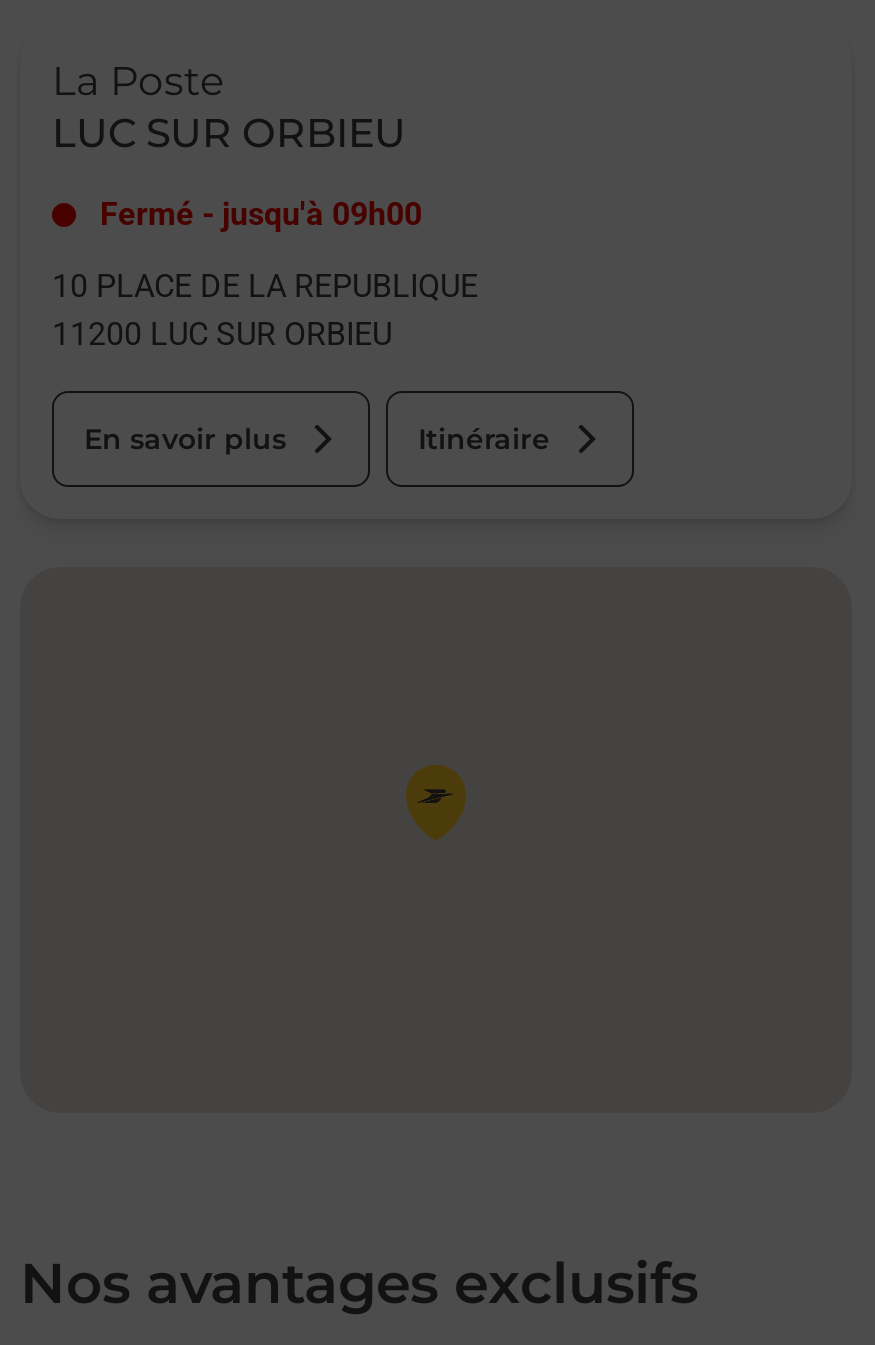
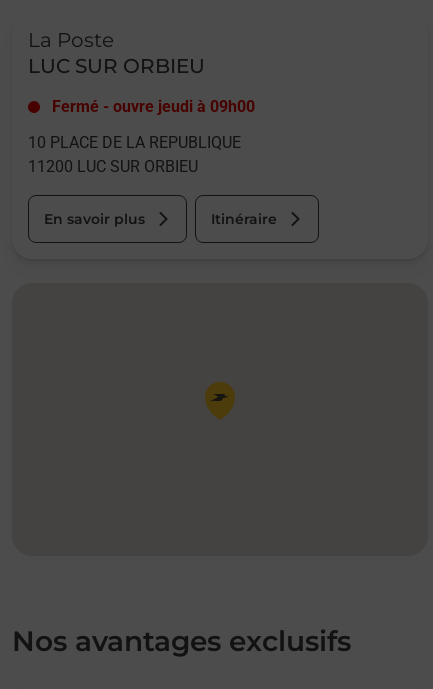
[100,195,422,233] Fermé - jusqu'à 09h00 -> [52,97,255,116] Fermé - ouvre jeudi à 09h00

